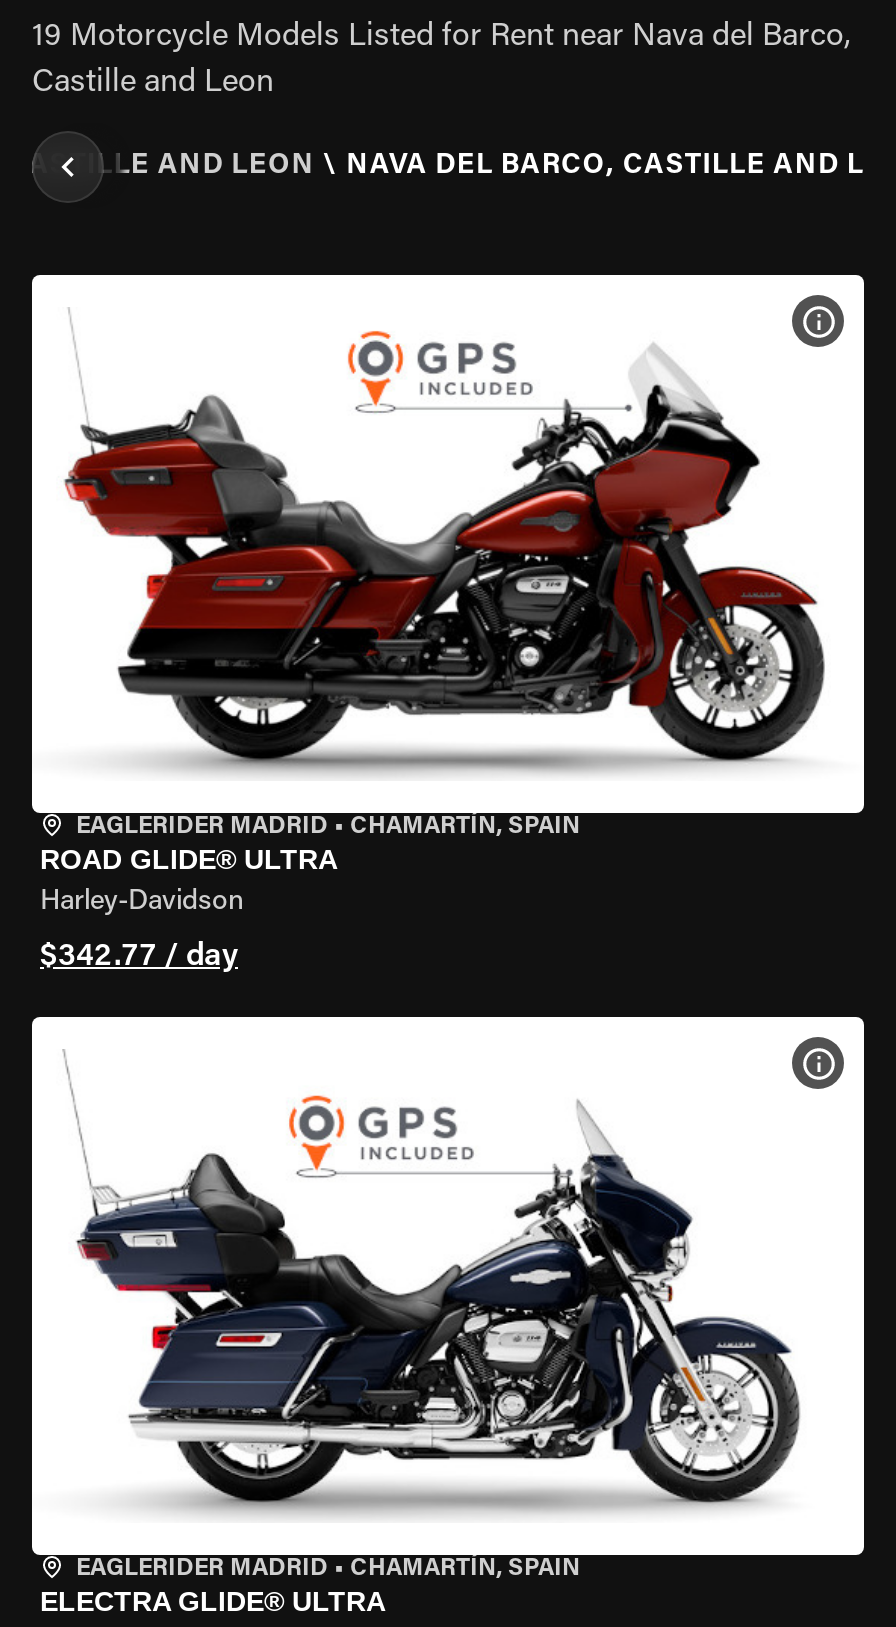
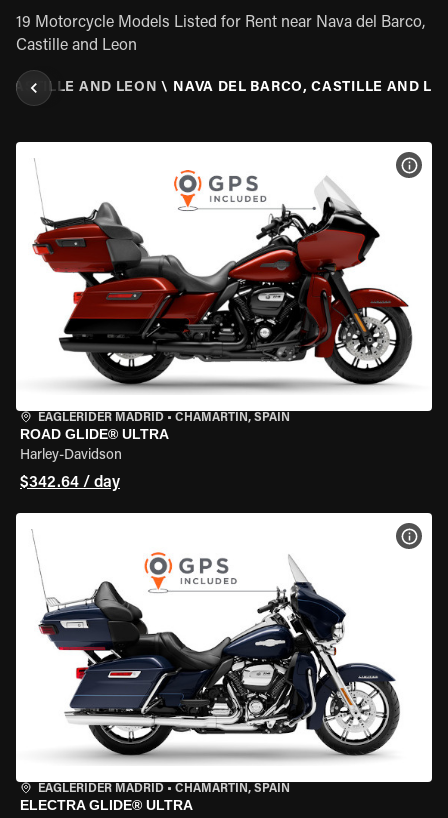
[40,941,238,973] $342.77 / day -> [20,475,120,491] $342.64 / day

